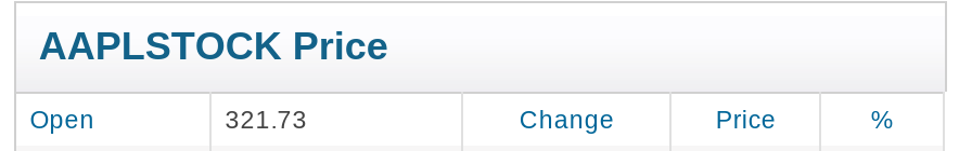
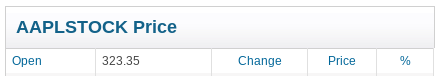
[225,105,307,133] 321.73 -> [102,54,140,67] 323.35

